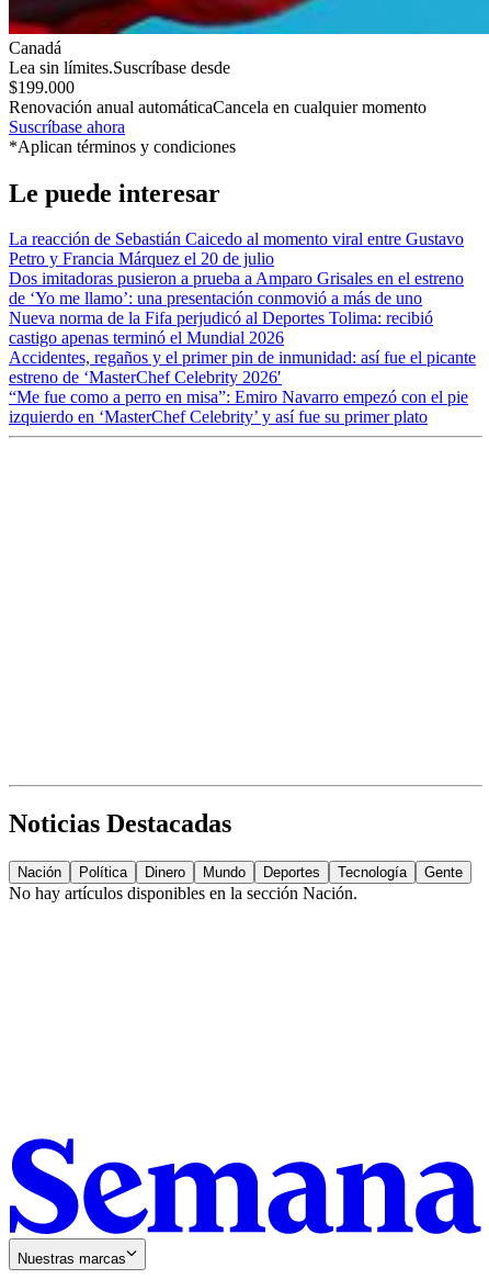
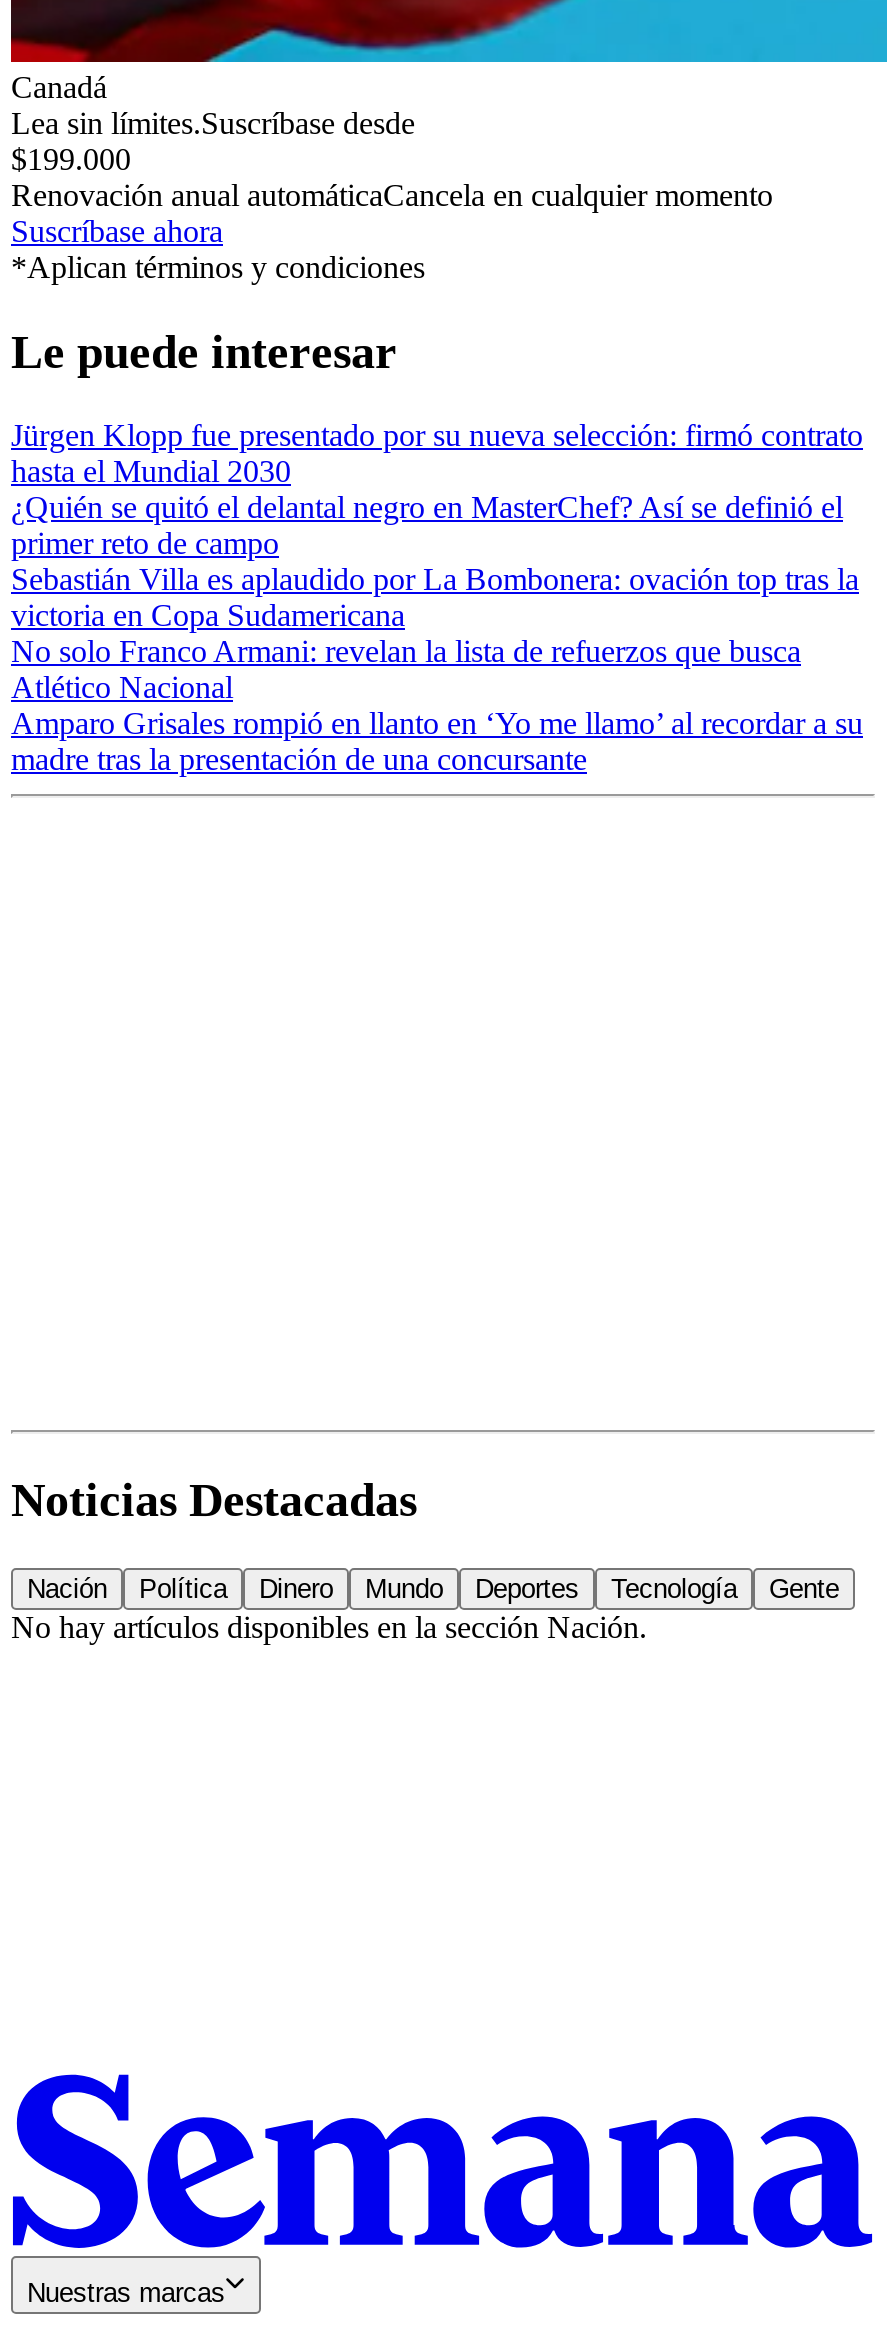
[9,230,476,426] La reacción de Sebastián Caicedo al momento viral entre Gustavo | Petro y Francia Márquez el 20 de julio | Dos imitadoras pusieron a prueba a Amparo Grisales en el estreno | de ‘Yo me llamo’: una presentación conmovió a más de uno | Nueva norma de la Fifa perjudicó al Deportes Tolima: recibió | castigo apenas terminó el Mundial 2026 | Accidentes, regaños y el primer pin de inmunidad: así fue el picante | estreno de ‘MasterChef Celebrity 2026′ | “Me fue como a perro en misa”: Emiro Navarro empezó con el pie | izquierdo en ‘MasterChef Celebrity’ y así fue su primer plato -> [11,419,863,777] Jürgen Klopp fue presentado por su nueva selección: firmó contrato | hasta el Mundial 2030 | ¿Quién se quitó el delantal negro en MasterChef? Así se definió el | primer reto de campo | Sebastián Villa es aplaudido por La Bombonera: ovación top tras la | victoria en Copa Sudamericana | No solo Franco Armani: revelan la lista de refuerzos que busca | Atlético Nacional | Amparo Grisales rompió en llanto en ‘Yo me llamo’ al recordar a su | madre tras la presentación de una concursante

